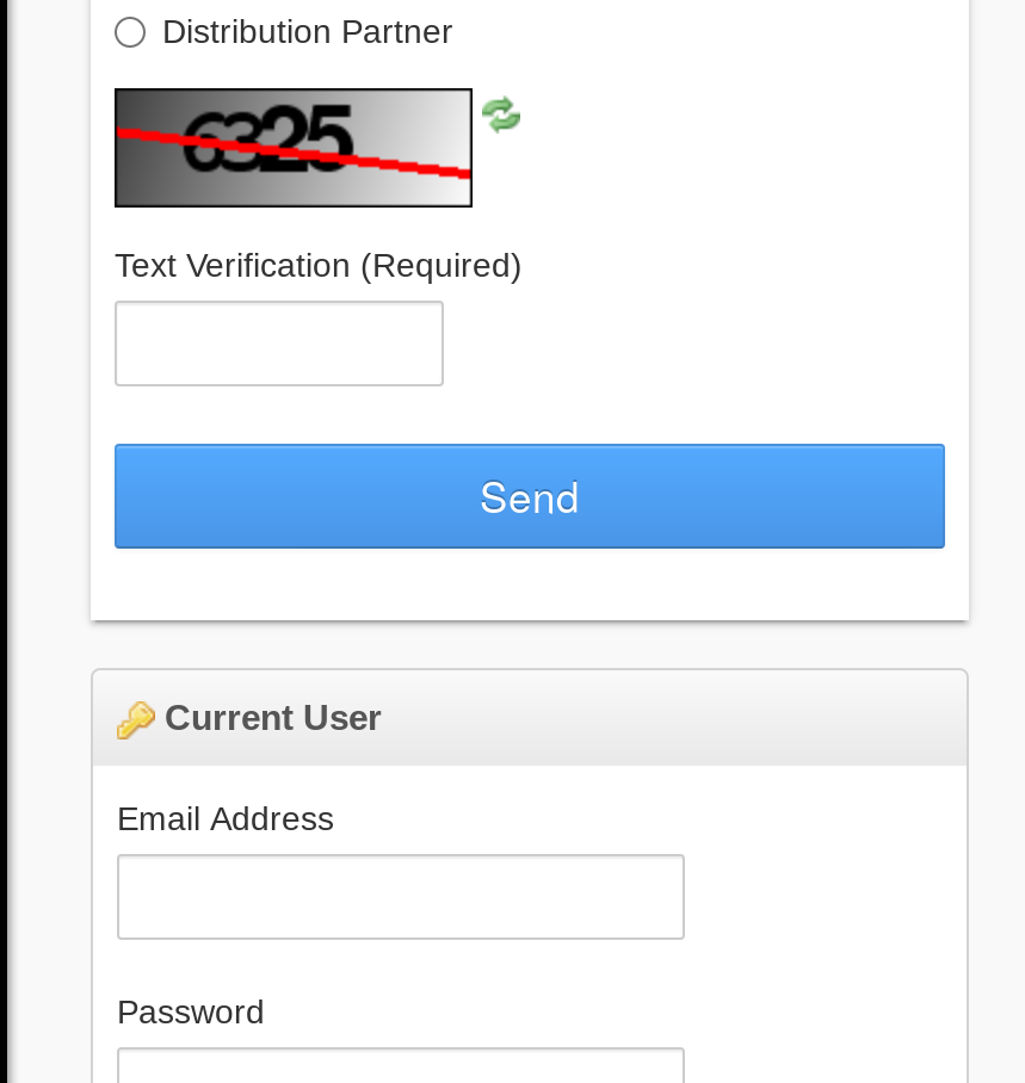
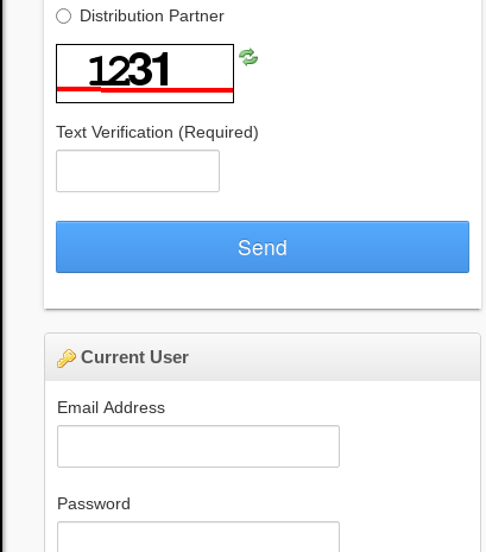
[115,88,473,208] [image] -> [56,44,234,103] [image]

